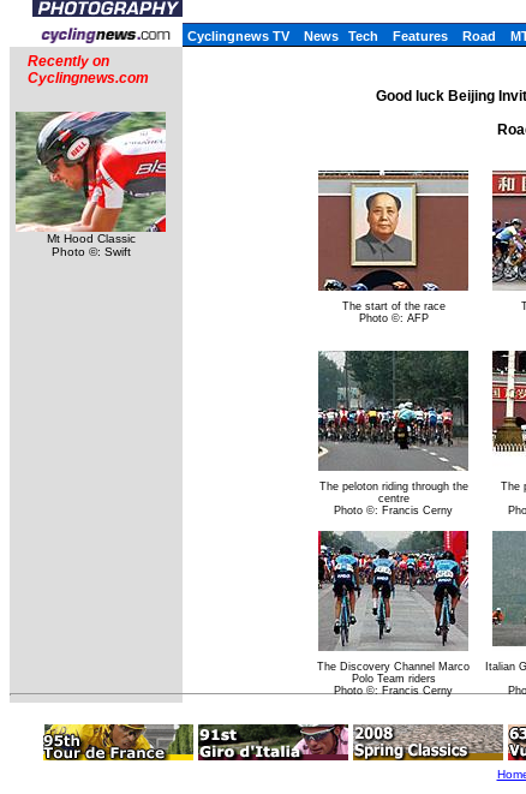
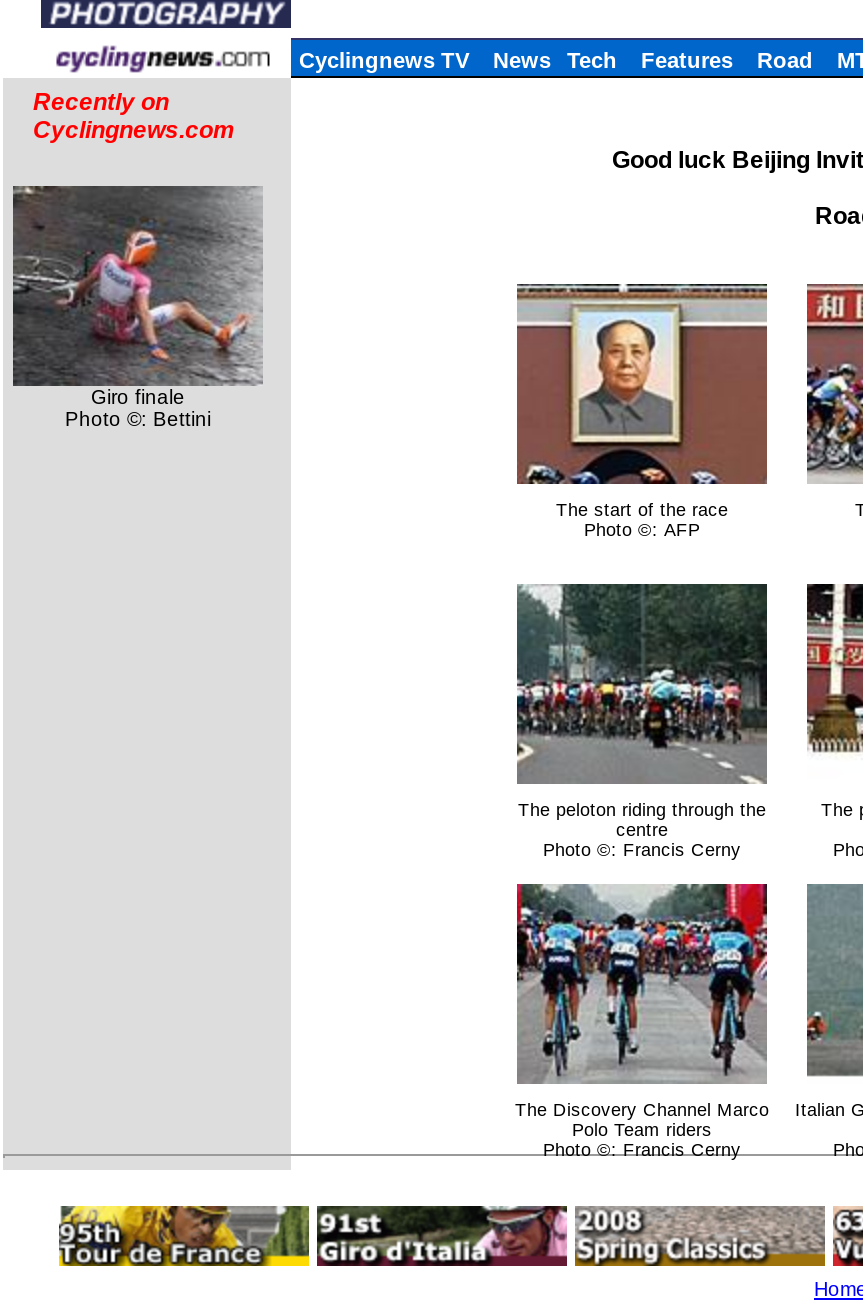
[16,112,167,258] [image] | Mt Hood Classic | Photo ©: Swift -> [11,184,263,430] [image] | Giro finale | Photo ©: Bettini

